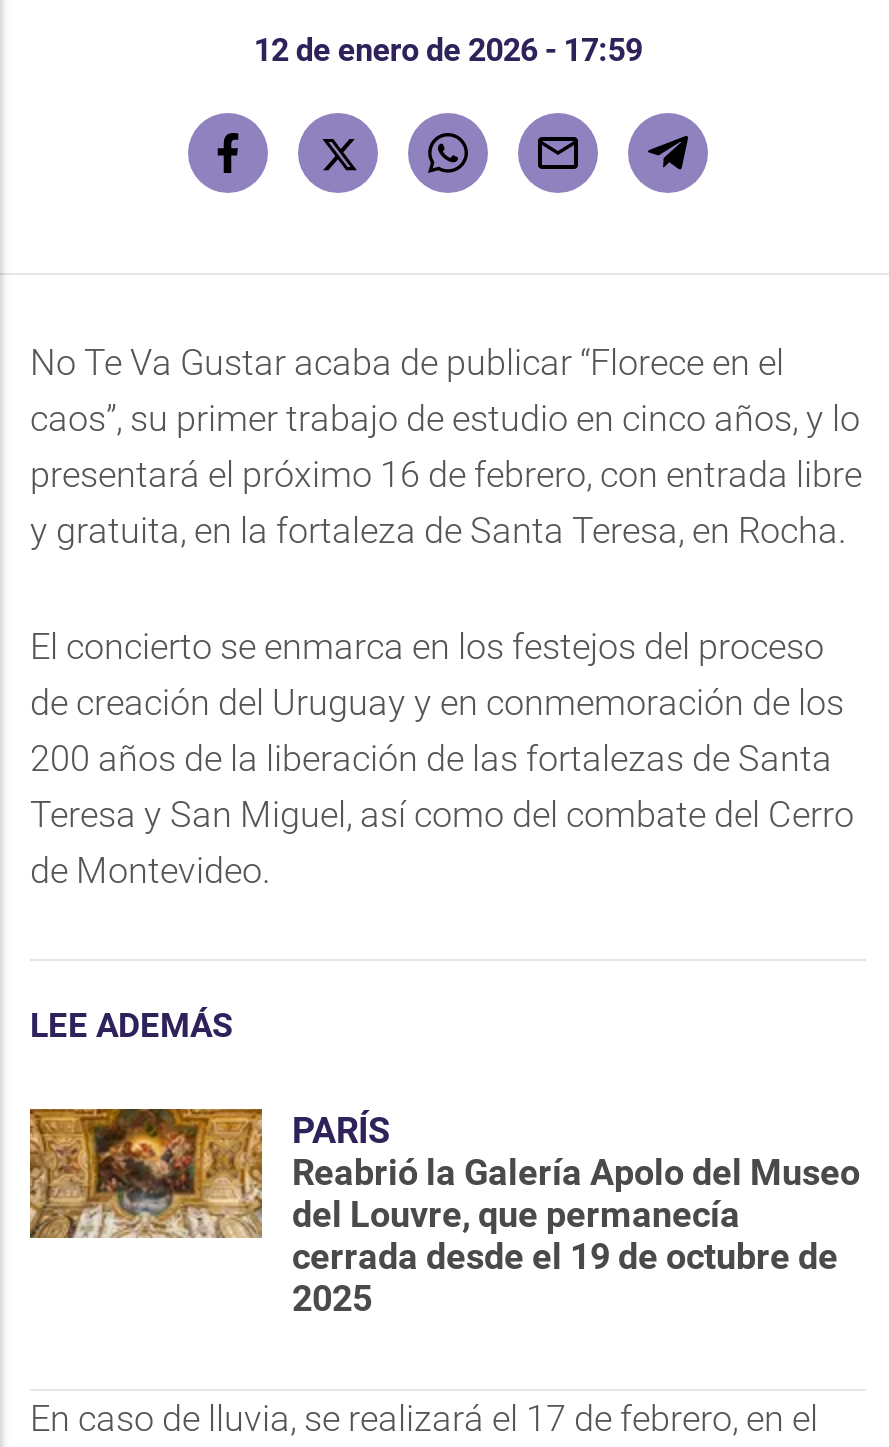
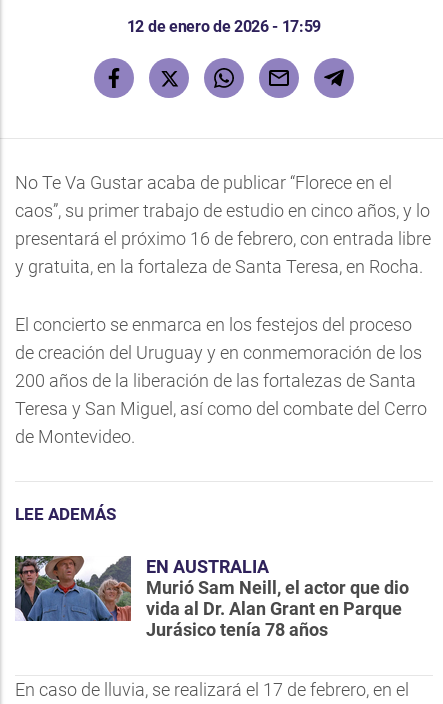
[28,1107,860,1318] [image] | PARÍS | Reabrió la Galería Apolo del Museo | del Louvre, que permanecía | cerrada desde el 19 de octubre de | 2025 -> [14,555,409,640] [image] | EN AUSTRALIA | Murió Sam Neill, el actor que dio | vida al Dr. Alan Grant en Parque | Jurásico tenía 78 años

